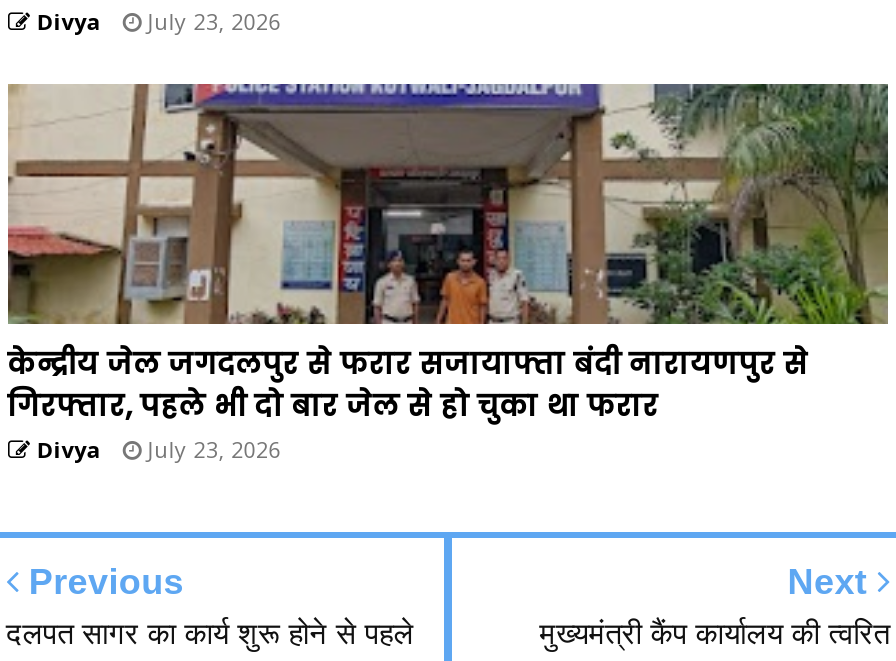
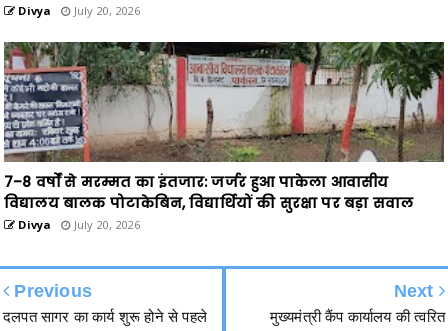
[30,6,281,36] Divya July 23, 2026 -> [15,3,140,18] Divya July 20, 2026
[6,82,890,426] [image] | केन्द्रीय जेल जगदलपुर से फरार सजायाफ्ता बंदी नारायणपुर से | गिरफ्तार, पहले भी दो बार जेल से हो चुका था फरार -> [3,41,444,213] [image] | 7–8 वर्षों से मरम्मत का इंतजार: जर्जर हुआ पाकेला आवासीय | विद्यालय बालक पोटाकेबिन, विद्यार्थियों की सुरक्षा पर बड़ा सवाल
[30,434,281,464] Divya July 23, 2026 -> [15,217,140,232] Divya July 20, 2026

